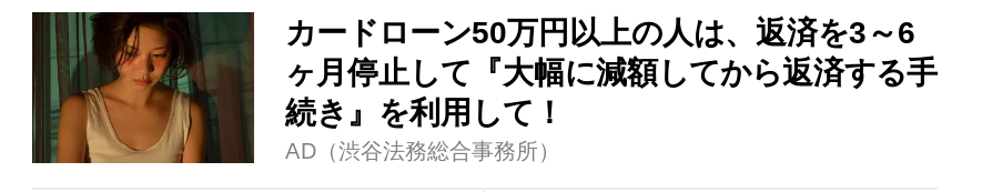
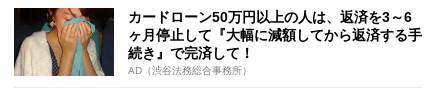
[32,10,565,165] [image] | 続き』を利用して！ -> [14,7,254,77] [image] | 続き』で完済して！

